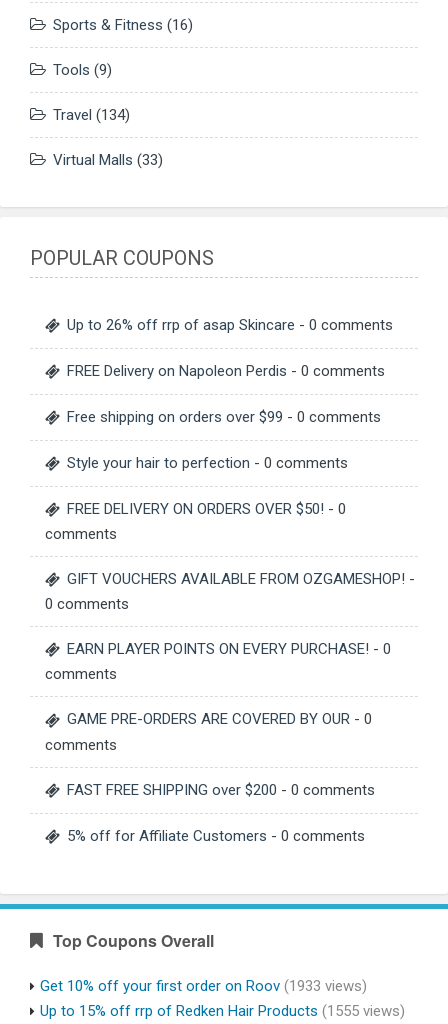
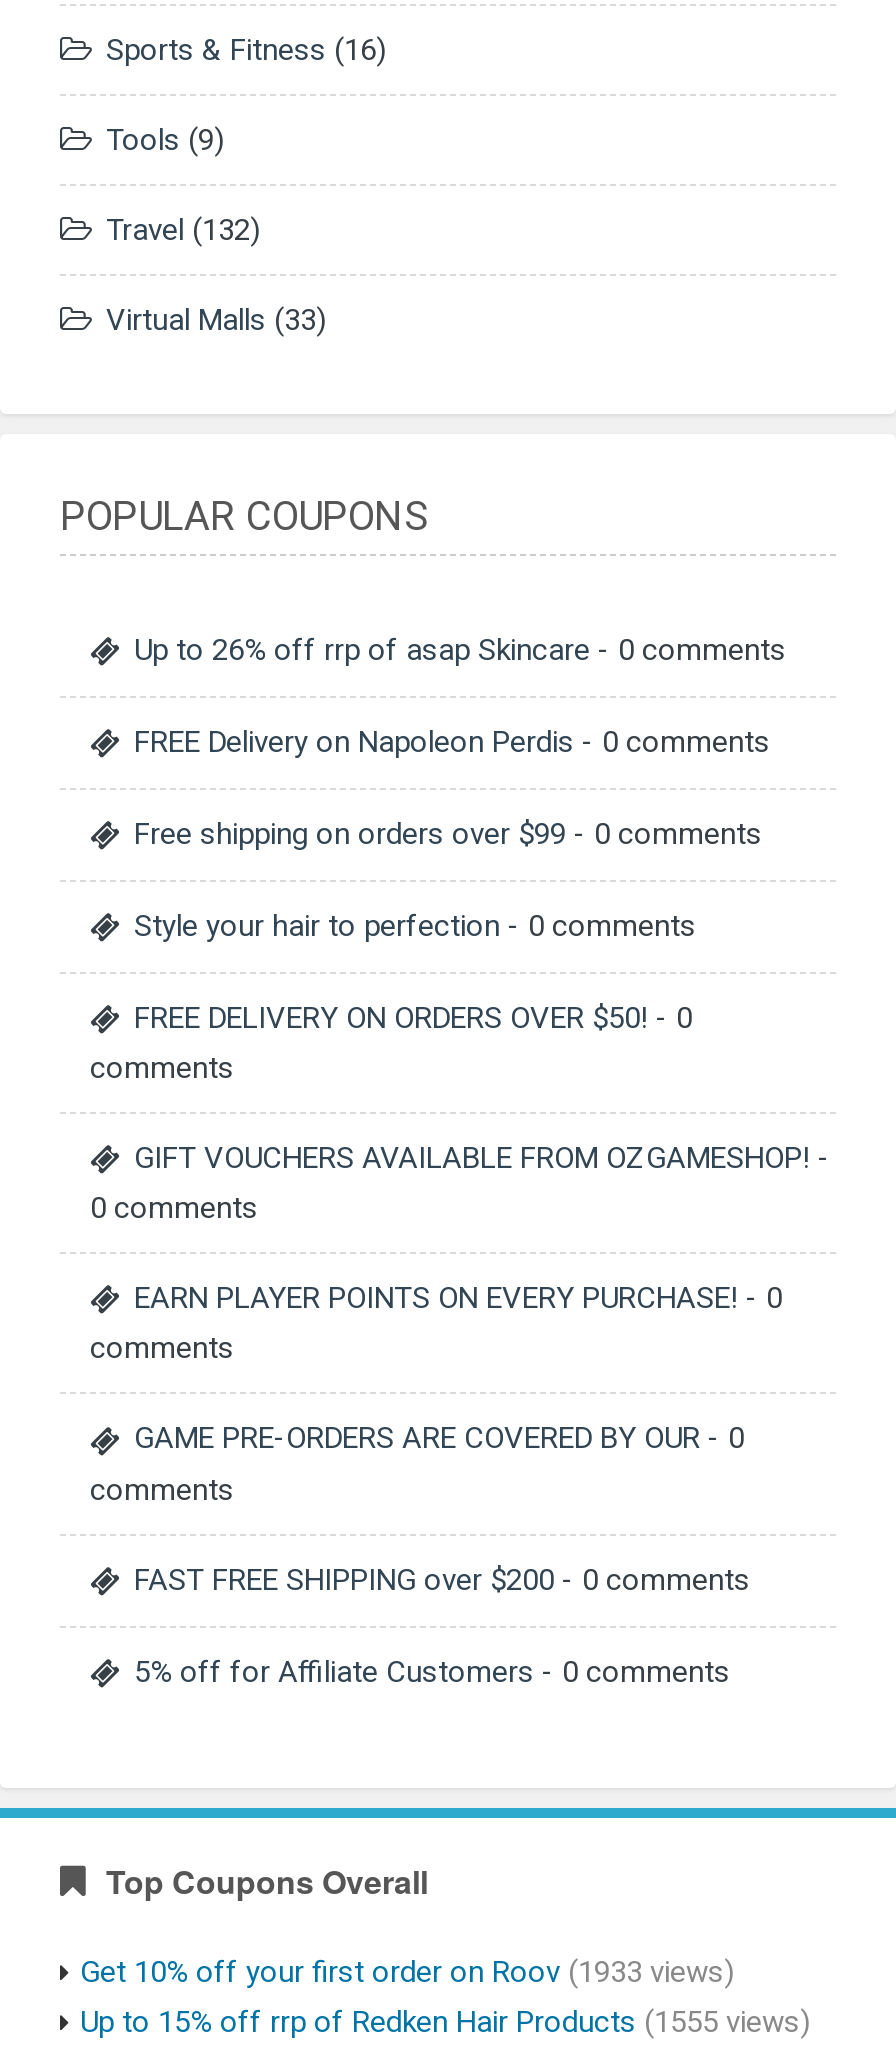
[53,106,130,124] Travel (134) -> [106,212,260,248] Travel (132)

